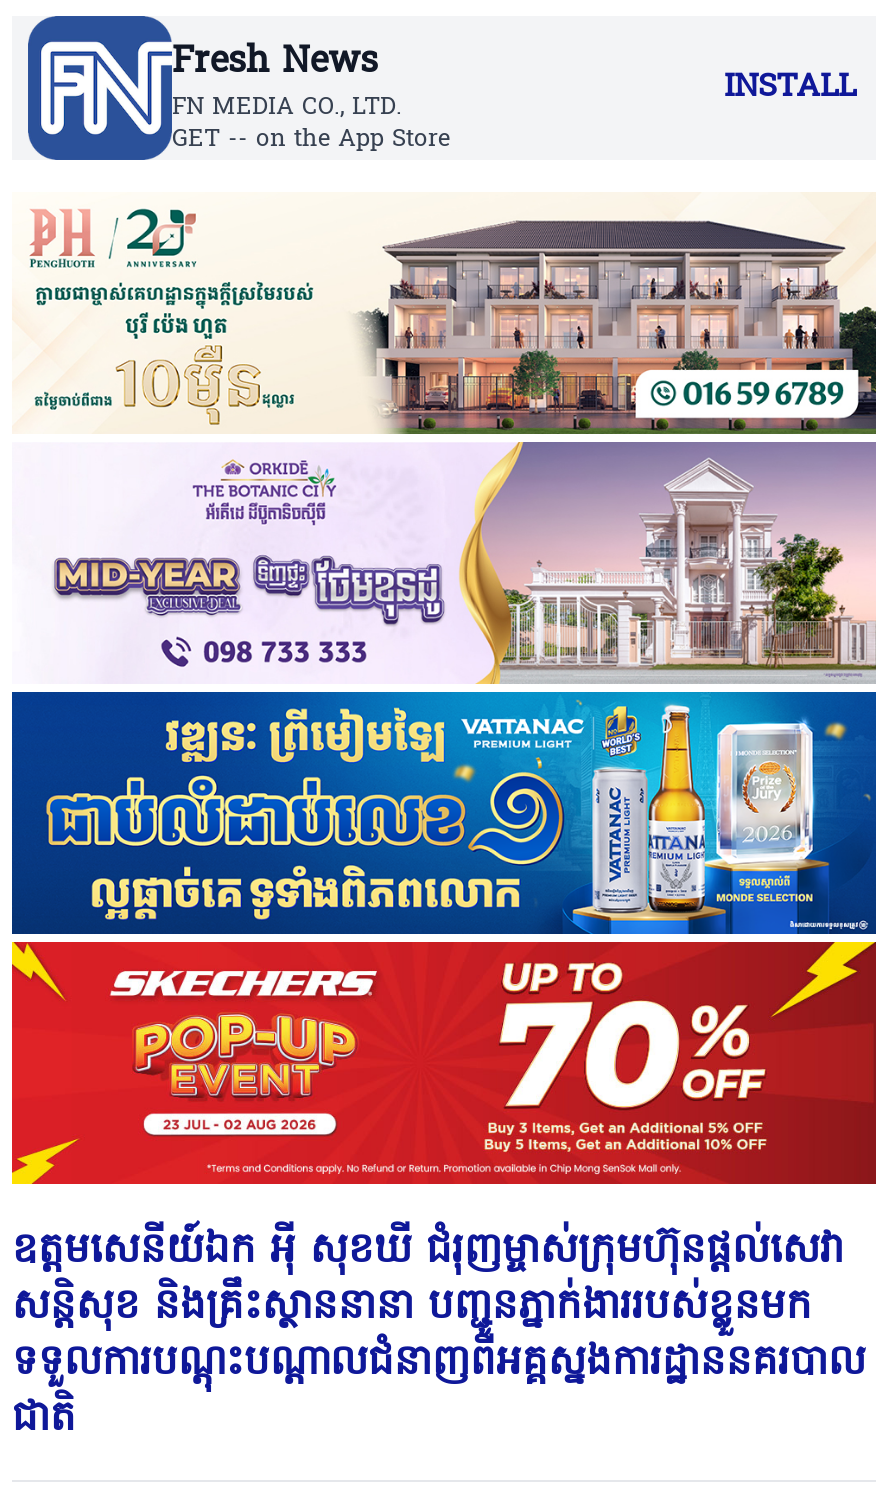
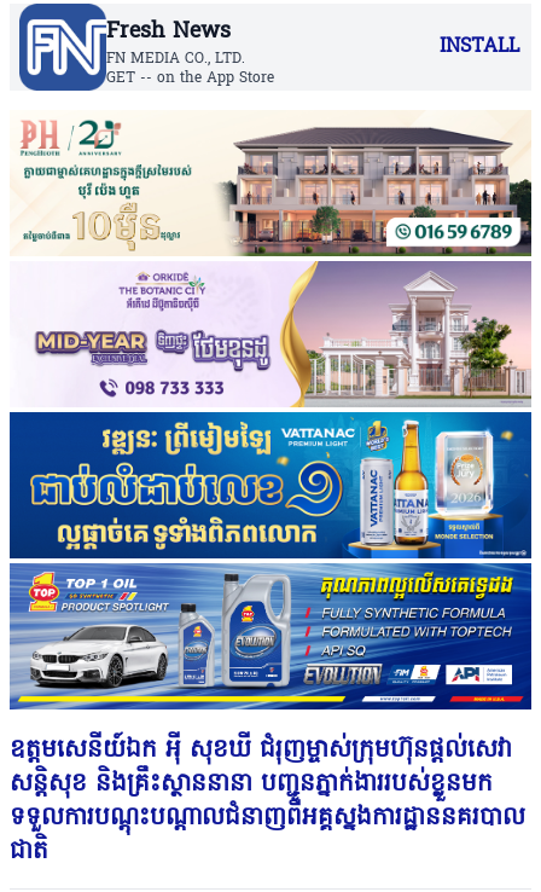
[10,940,878,1186] [image] -> [8,562,533,711] [image]

